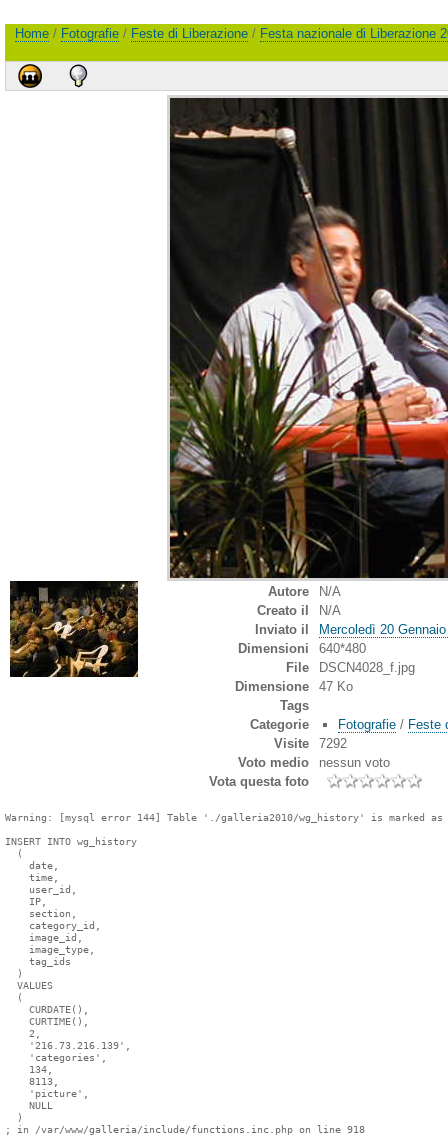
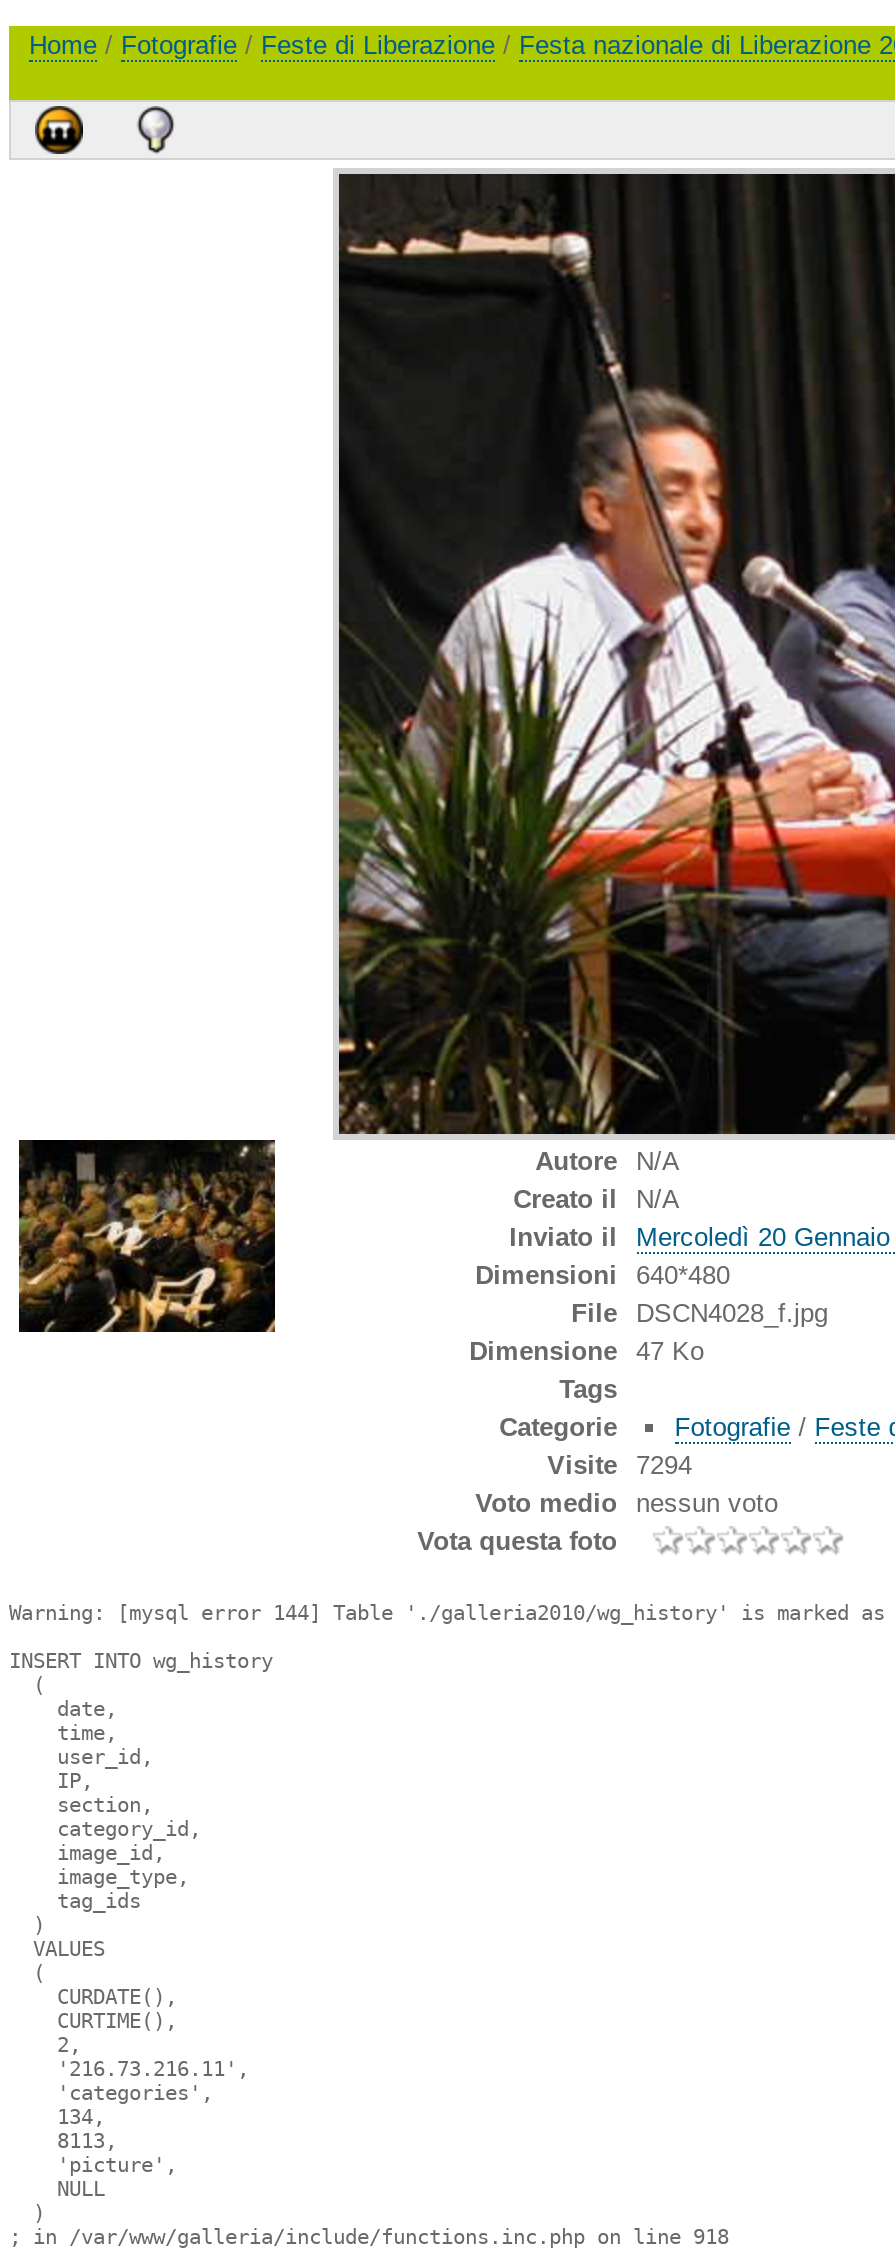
[274,736,346,751] Visite 7292 -> [547,1449,692,1479] Visite 7294
[5,1038,131,1050] '216.73.216.139', -> [9,2055,249,2079] '216.73.216.11',

